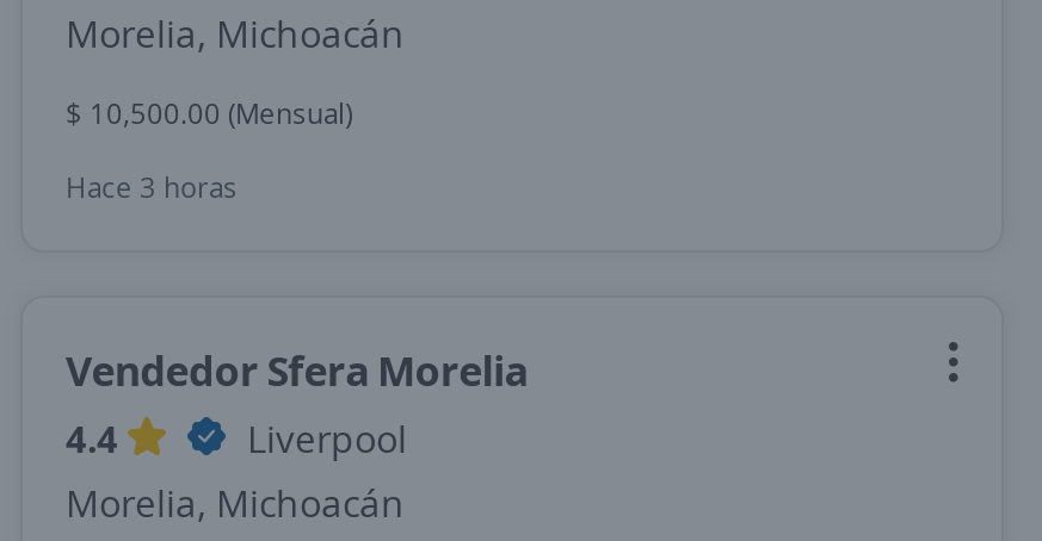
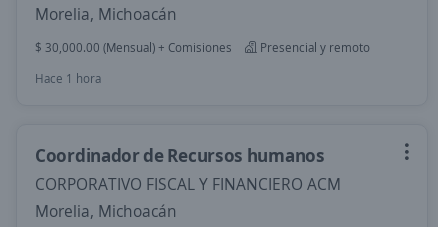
[66,93,352,133] $ 10,500.00 (Mensual) -> [35,39,370,56] $ 30,000.00 (Mensual) + Comisiones | Presencial y remoto
[66,167,238,207] Hace 3 horas -> [35,70,101,87] Hace 1 hora
[66,341,527,465] Vendedor Sfera Morelia | 4.4 | Liverpool -> [35,143,341,195] Coordinador de Recursos humanos | CORPORATIVO FISCAL Y FINANCIERO ACM

